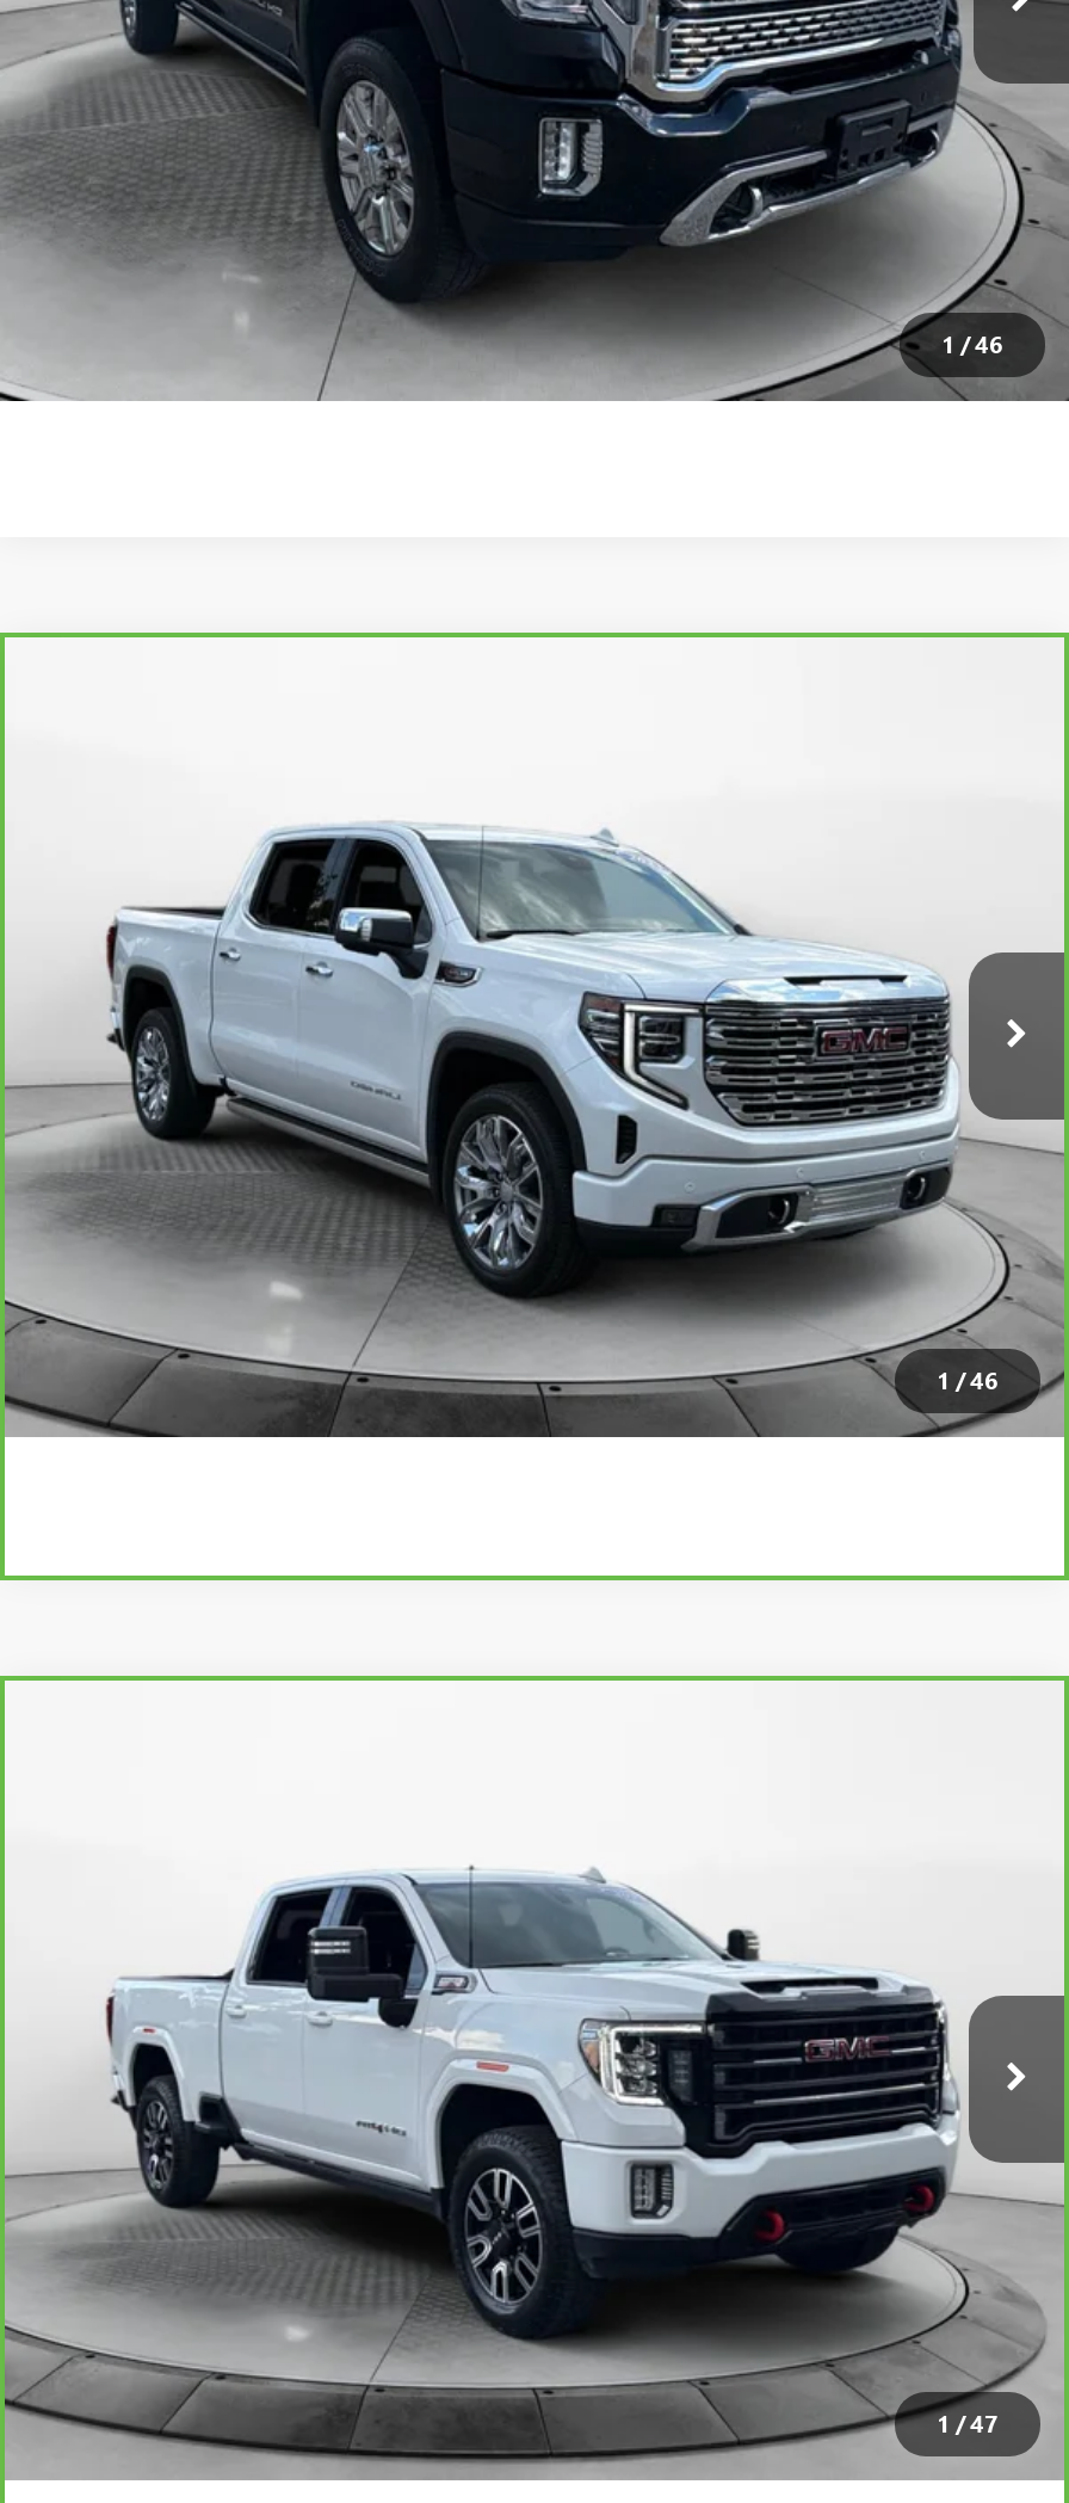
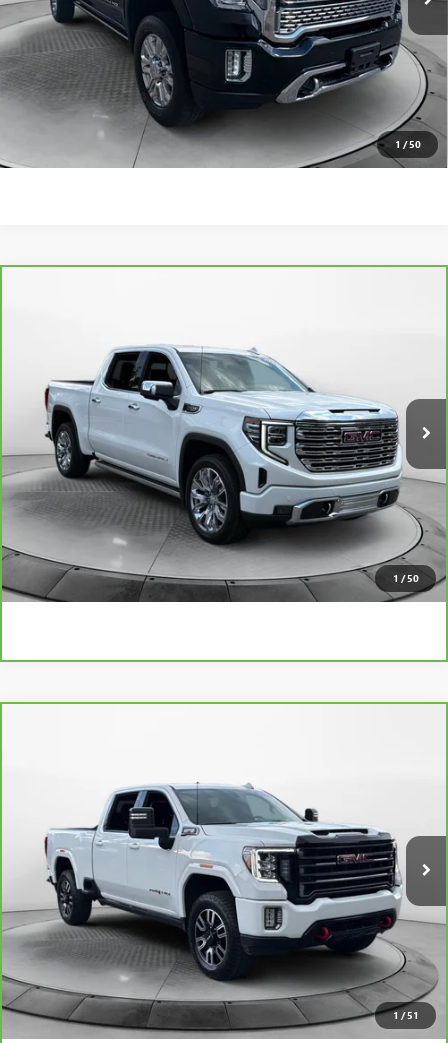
[941,327,1003,360] 1 / 46 -> [394,137,420,151] 1 / 50
[937,1363,999,1397] 1 / 46 -> [392,571,418,585] 1 / 50
[937,2406,999,2440] 1 / 47 -> [392,1008,418,1022] 1 / 51

